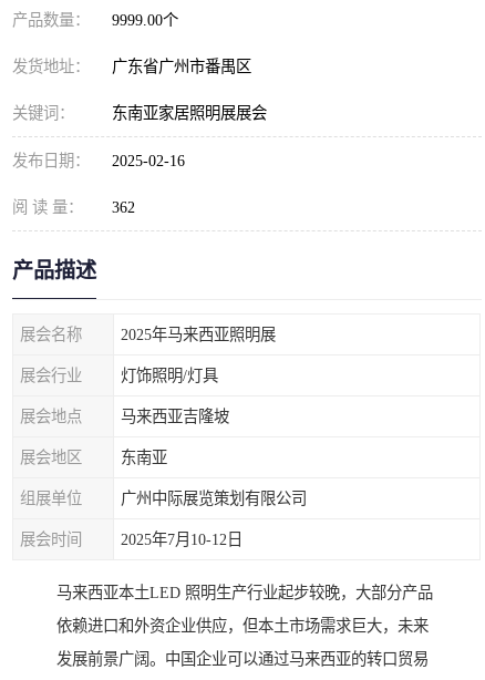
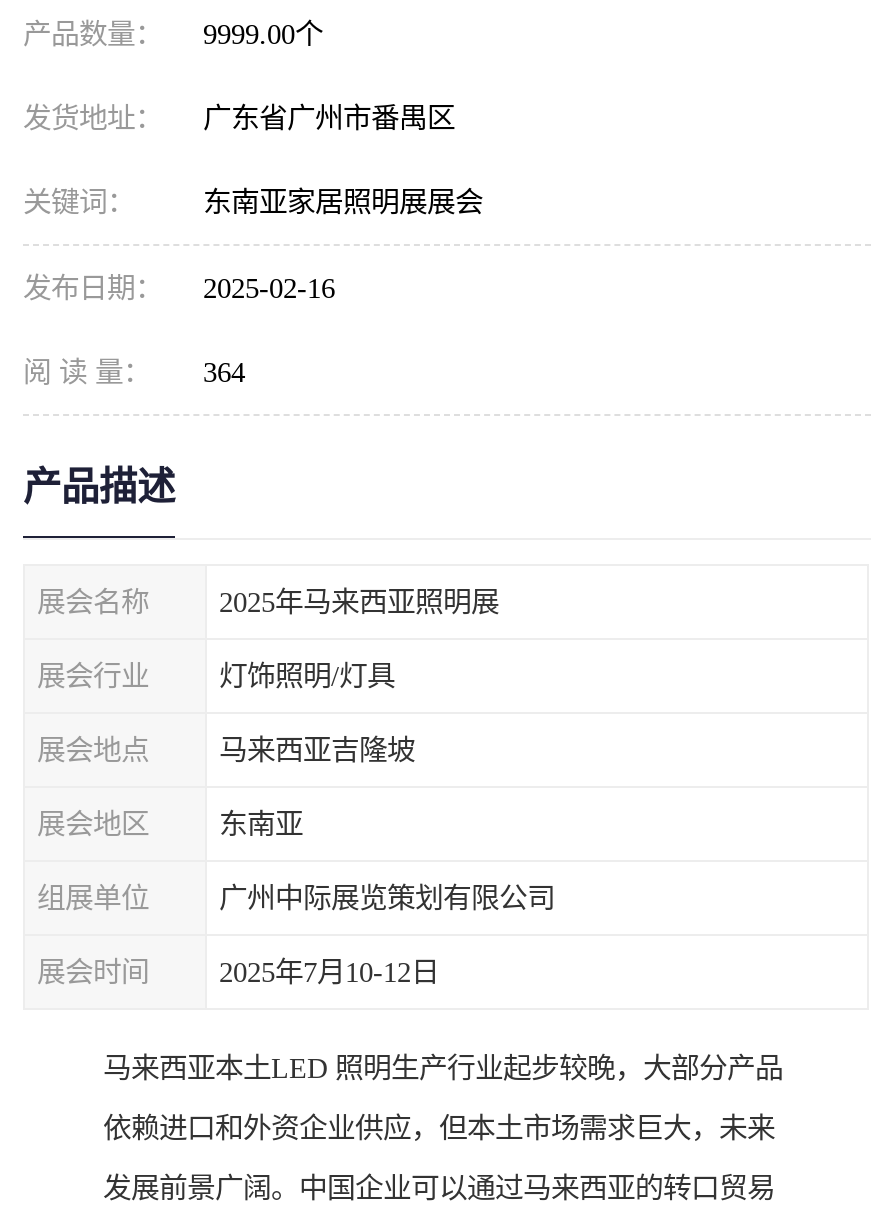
[12,198,135,216] 阅 读 量： 362 -> [23,356,245,388] 阅 读 量： 364

